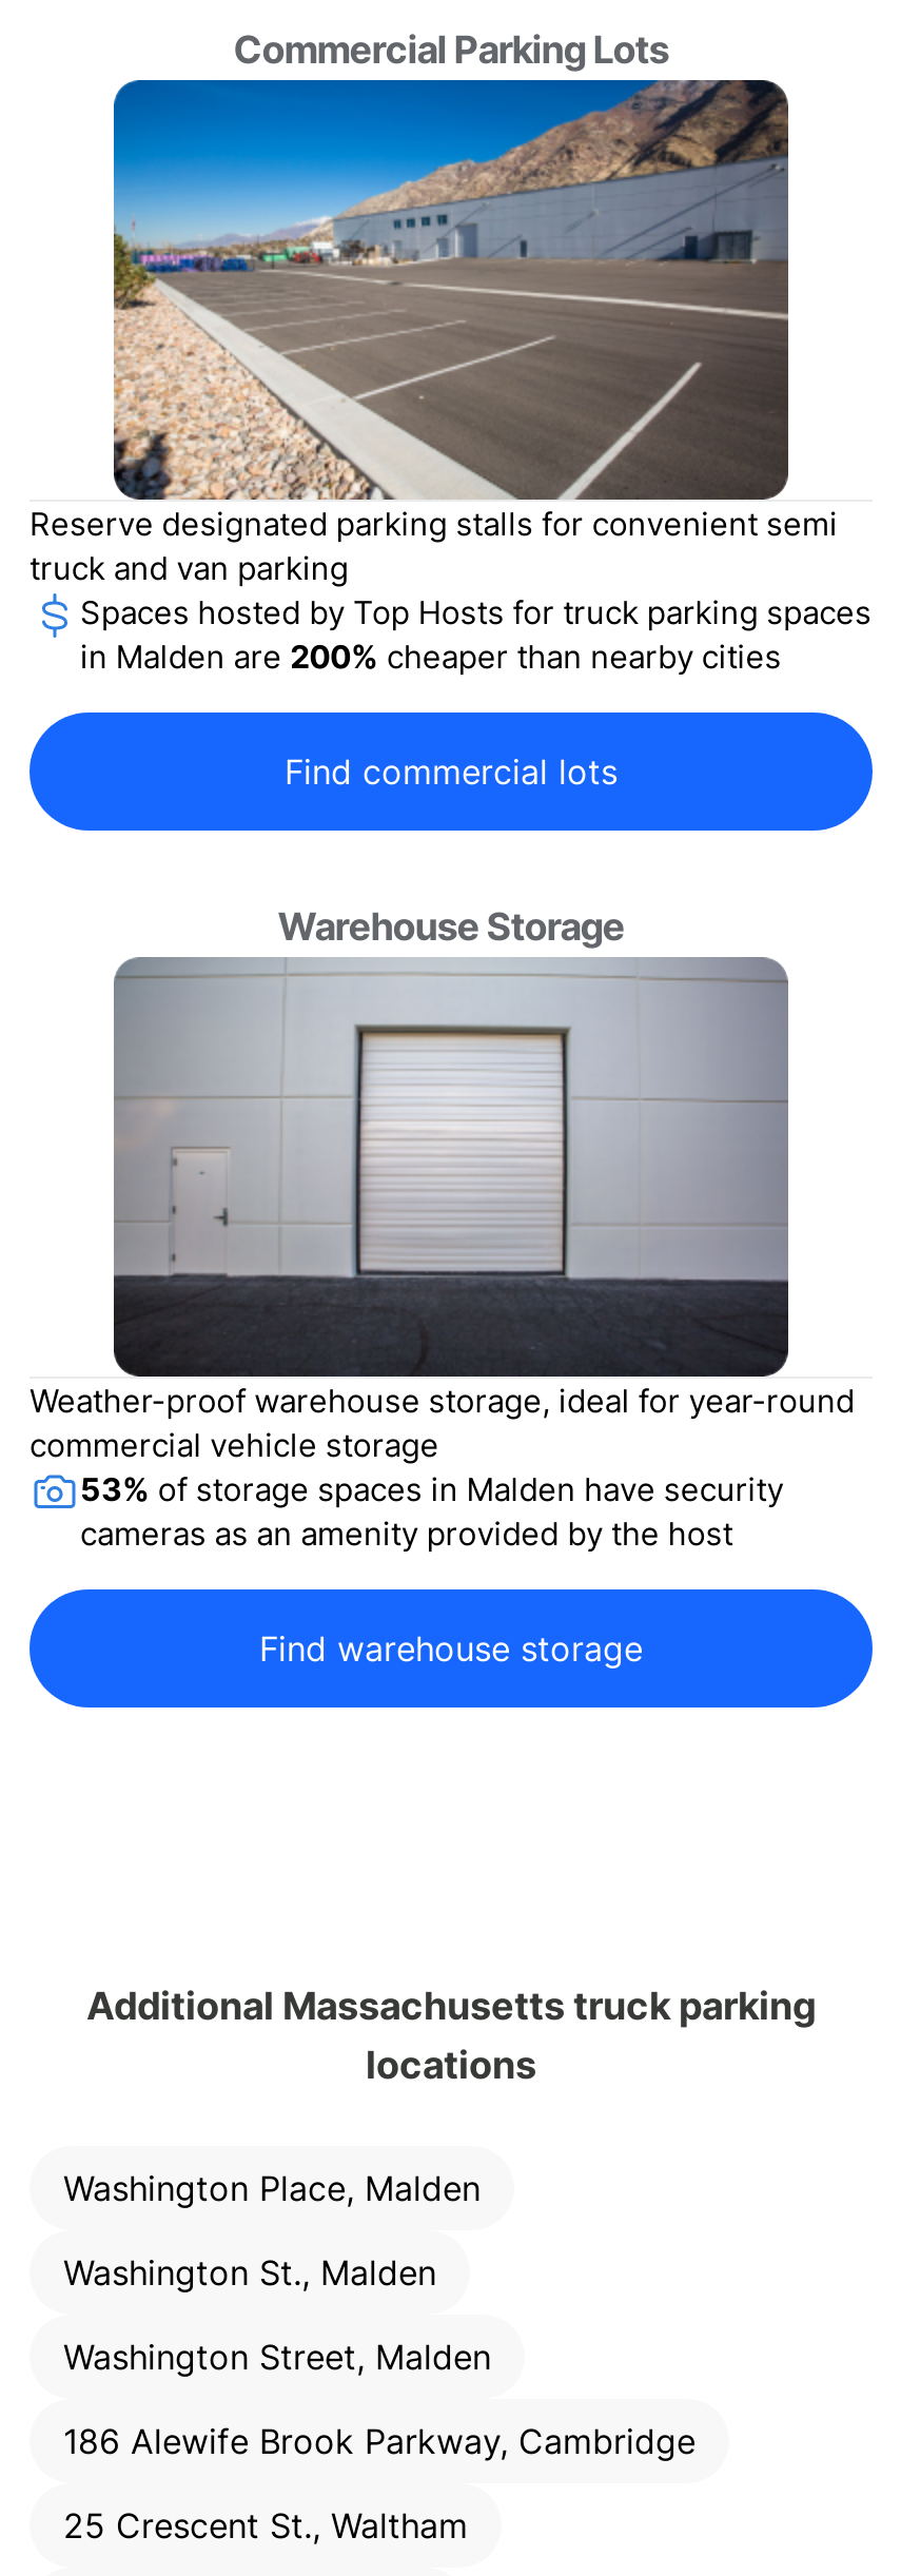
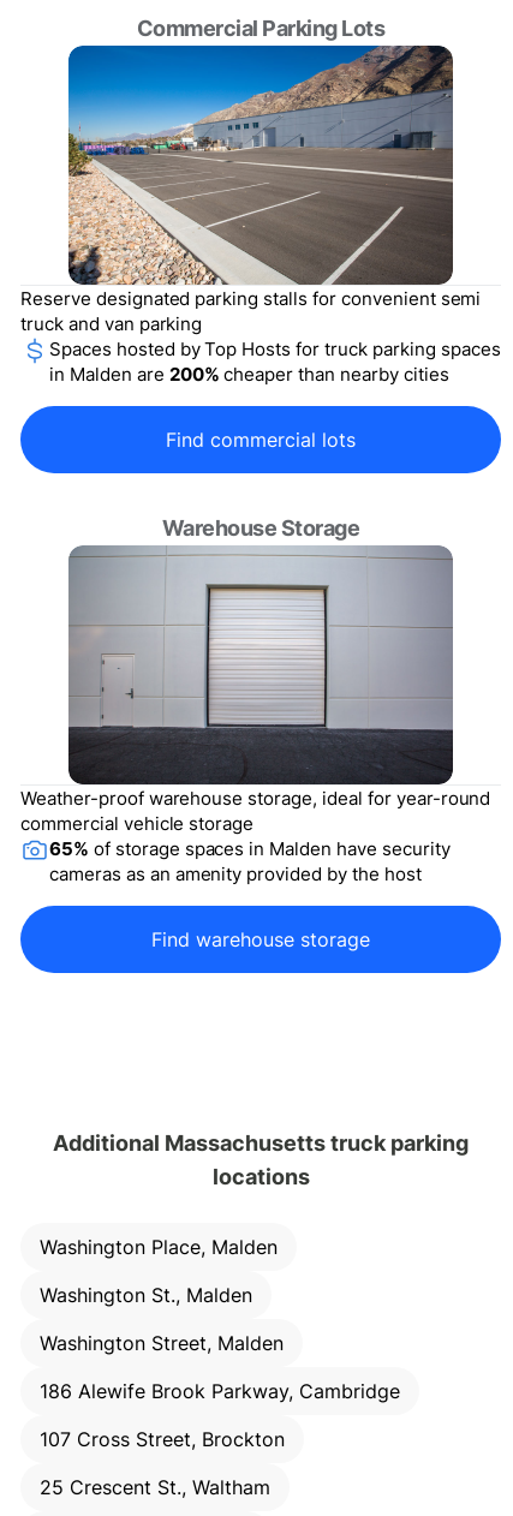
[80,1468,783,1508] 53% of storage spaces in Malden have security -> [49,837,450,860] 65% of storage spaces in Malden have security
none -> [40,1427,285,1451] 107 Cross Street, Brockton

